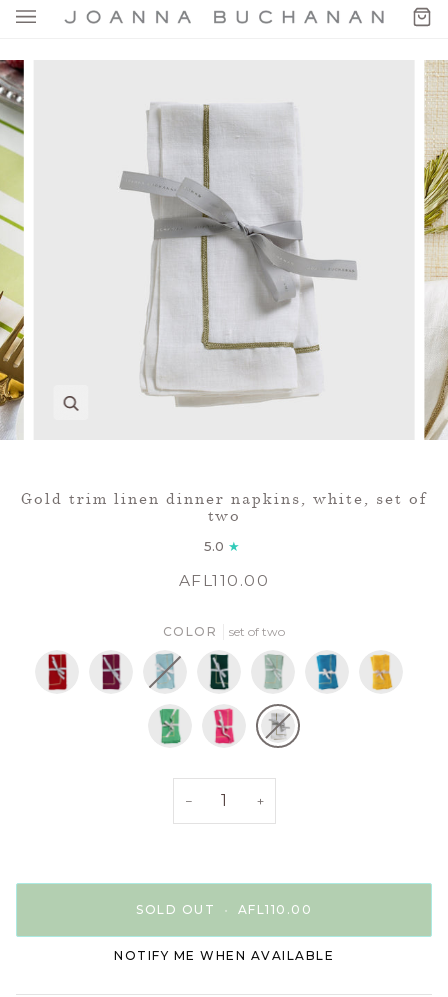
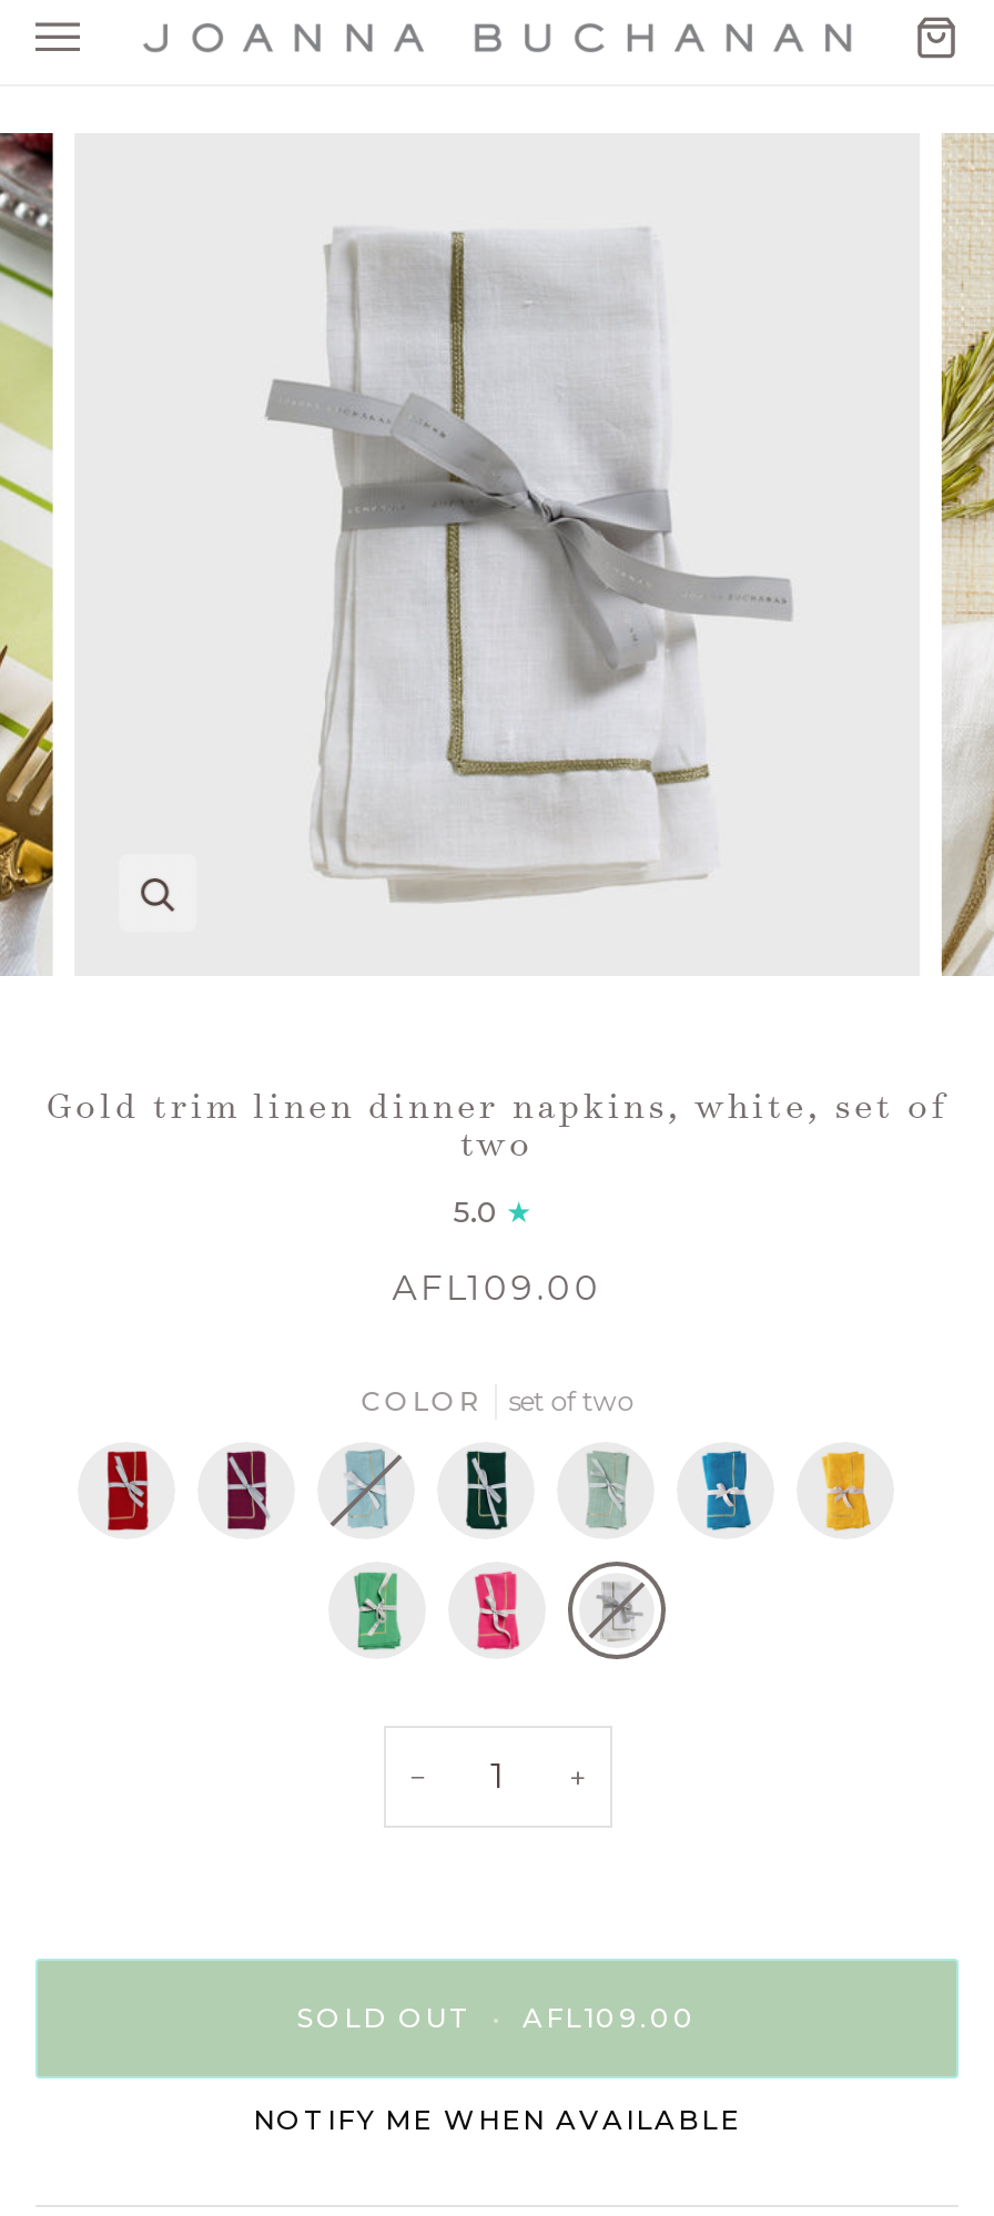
[179,571,269,590] AFL110.00 -> [392,1267,602,1310] AFL109.00
[136,902,312,917] SOLD OUT • AFL110.00 -> [297,2000,697,2033] SOLD OUT • AFL109.00

